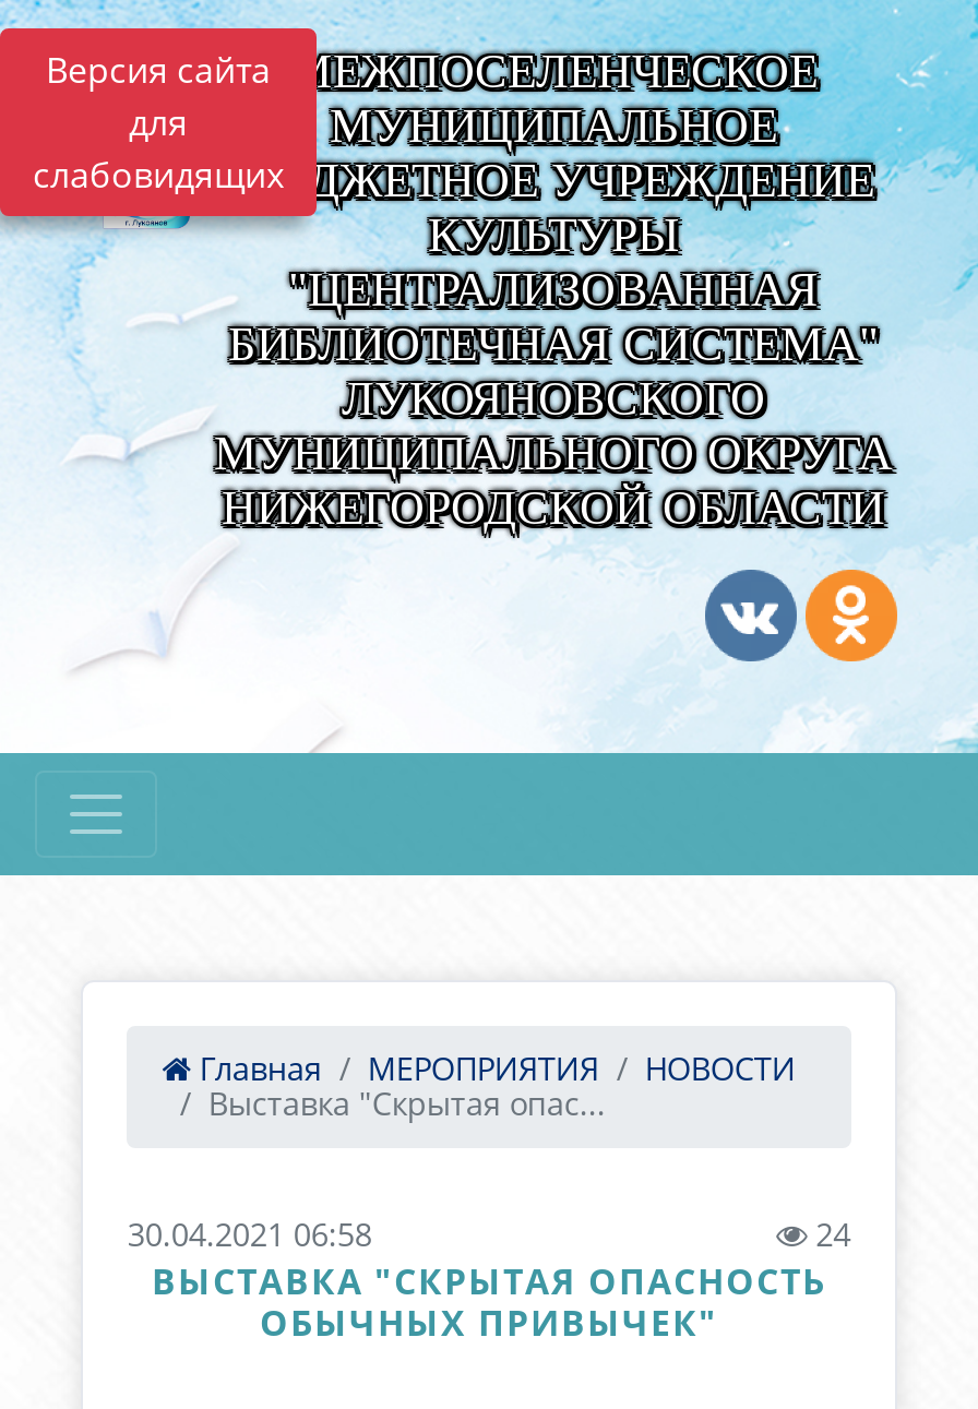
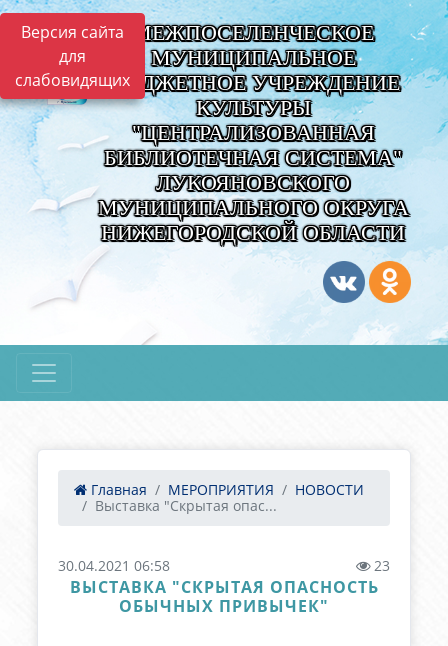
[807,1214,851,1255] 24 -> [370,556,390,575] 23

